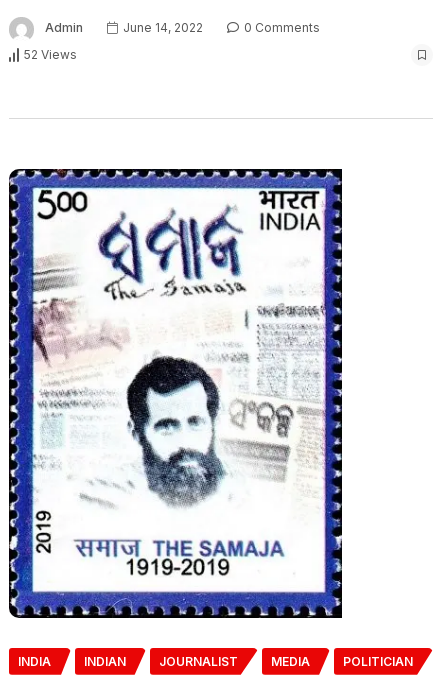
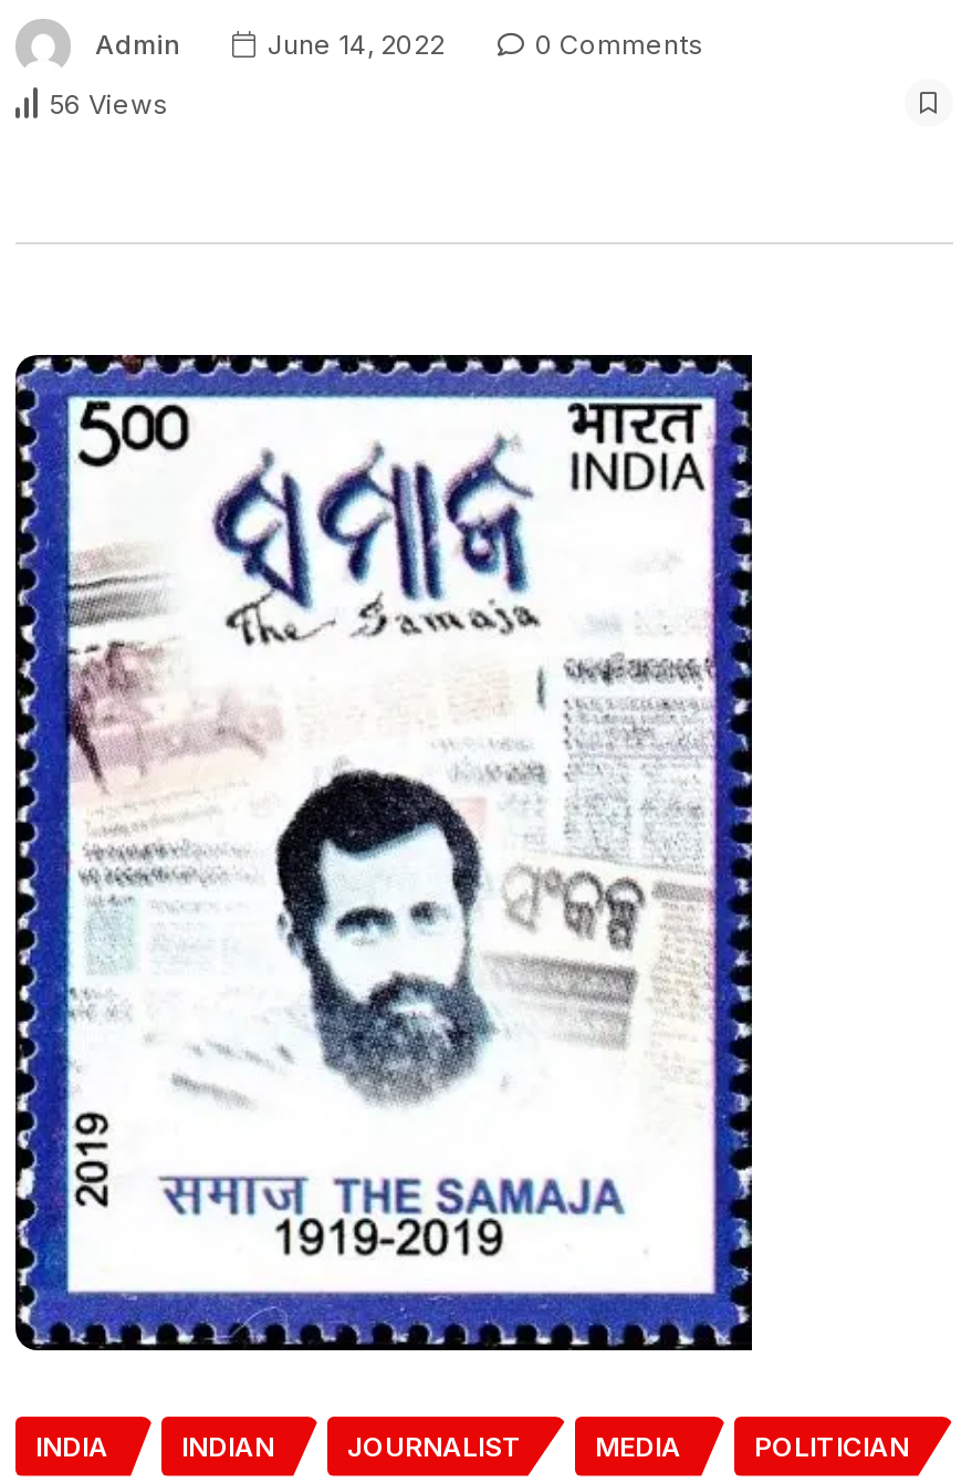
[24,47,77,62] 52 Views -> [49,87,168,121] 56 Views

